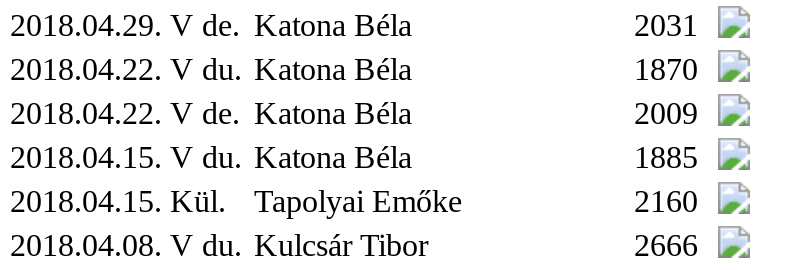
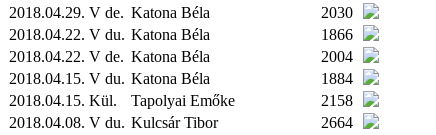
[634,8,698,42] 2031 -> [321,4,353,21] 2030
[634,52,698,86] 1870 -> [321,26,353,43] 1866
[634,96,698,130] 2009 -> [321,48,353,65] 2004
[634,140,698,174] 1885 -> [321,70,353,87] 1884
[634,184,698,218] 2160 -> [321,92,353,109] 2158
[634,228,698,262] 2666 -> [321,114,353,131] 2664

